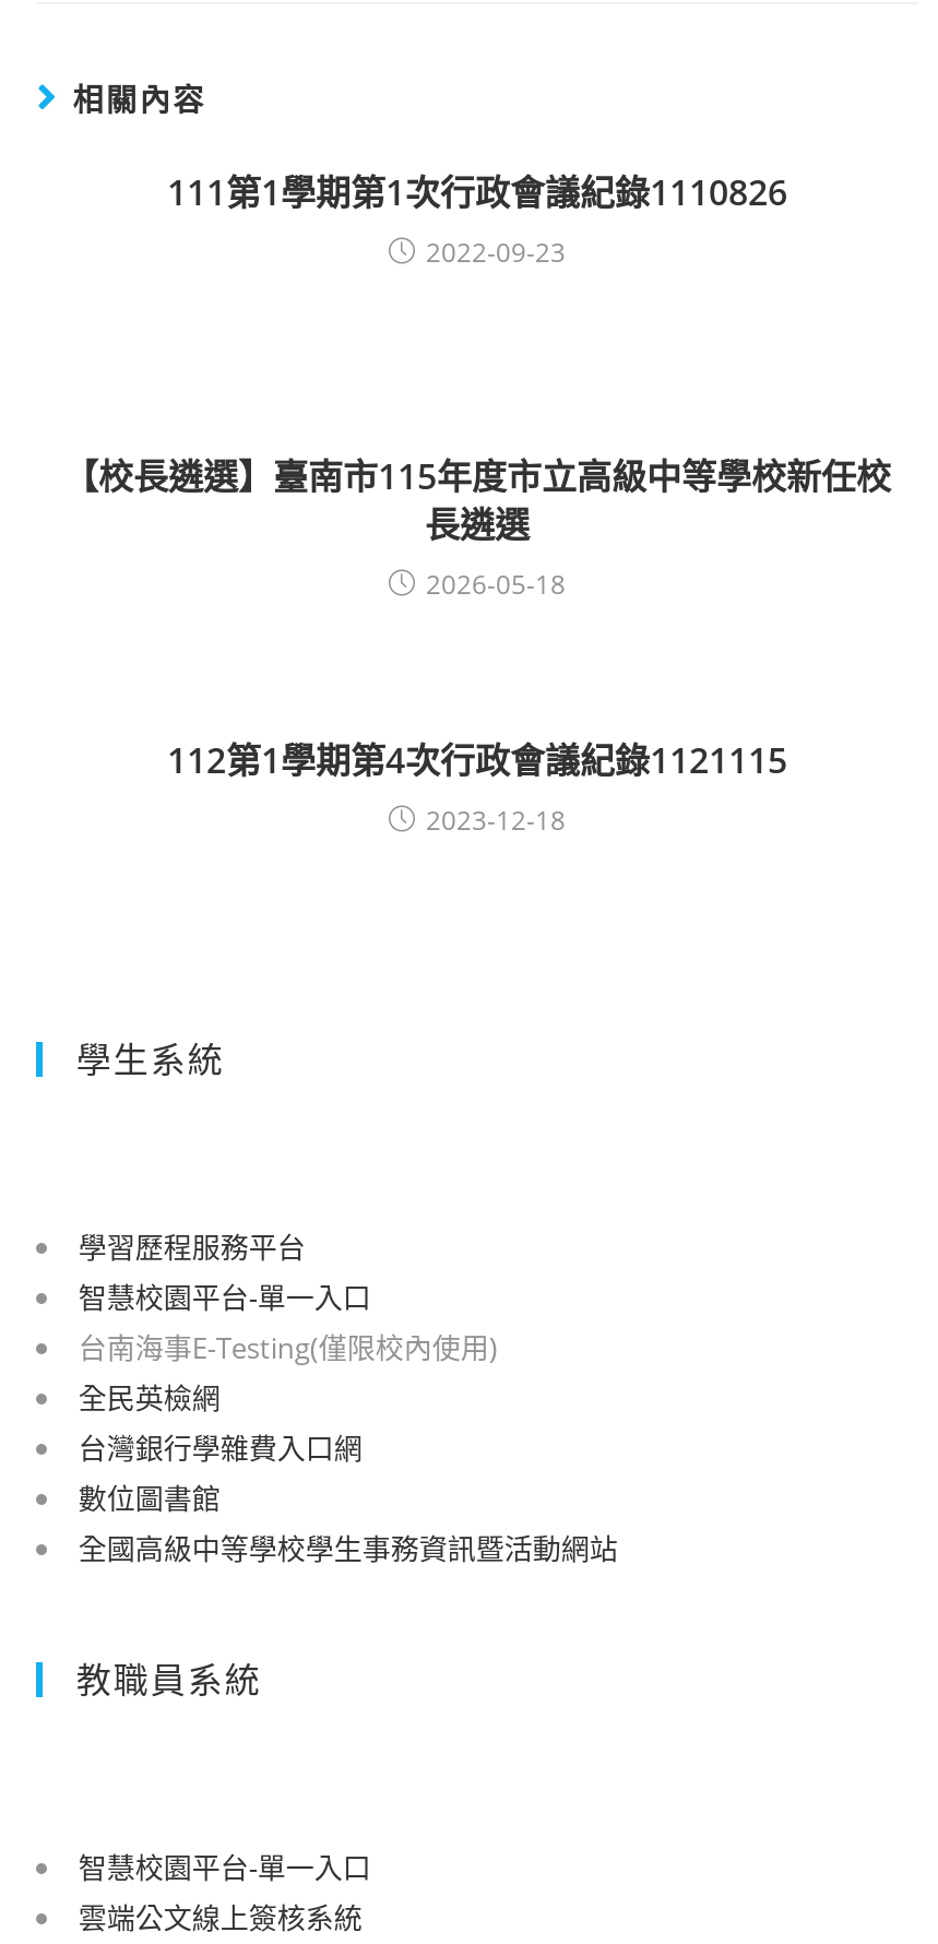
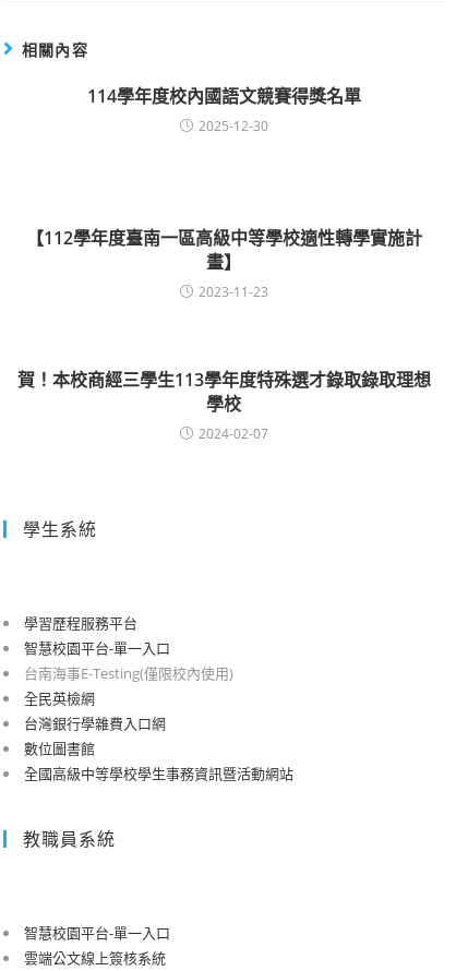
[167,168,787,271] 111第1學期第1次行政會議紀錄1110826 | 2022-09-23 -> [87,84,361,135] 114學年度校內國語文競賽得獎名單 | 2025-12-30
[63,452,891,603] 【校長遴選】臺南市115年度市立高級中等學校新任校 | 長遴選 | 2026-05-18 -> [26,226,422,301] 【112學年度臺南一區高級中等學校適性轉學實施計 | 畫】 | 2023-11-23
[167,736,787,839] 112第1學期第4次行政會議紀錄1121115 | 2023-12-18 -> [17,368,430,443] 賀！本校商經三學生113學年度特殊選才錄取錄取理想 | 學校 | 2024-02-07

